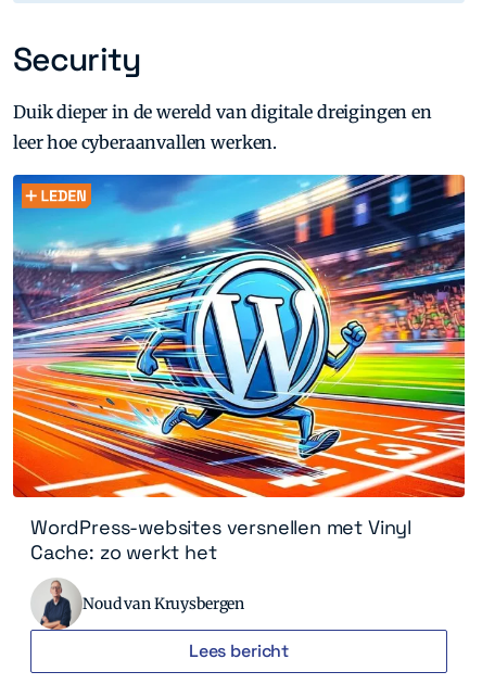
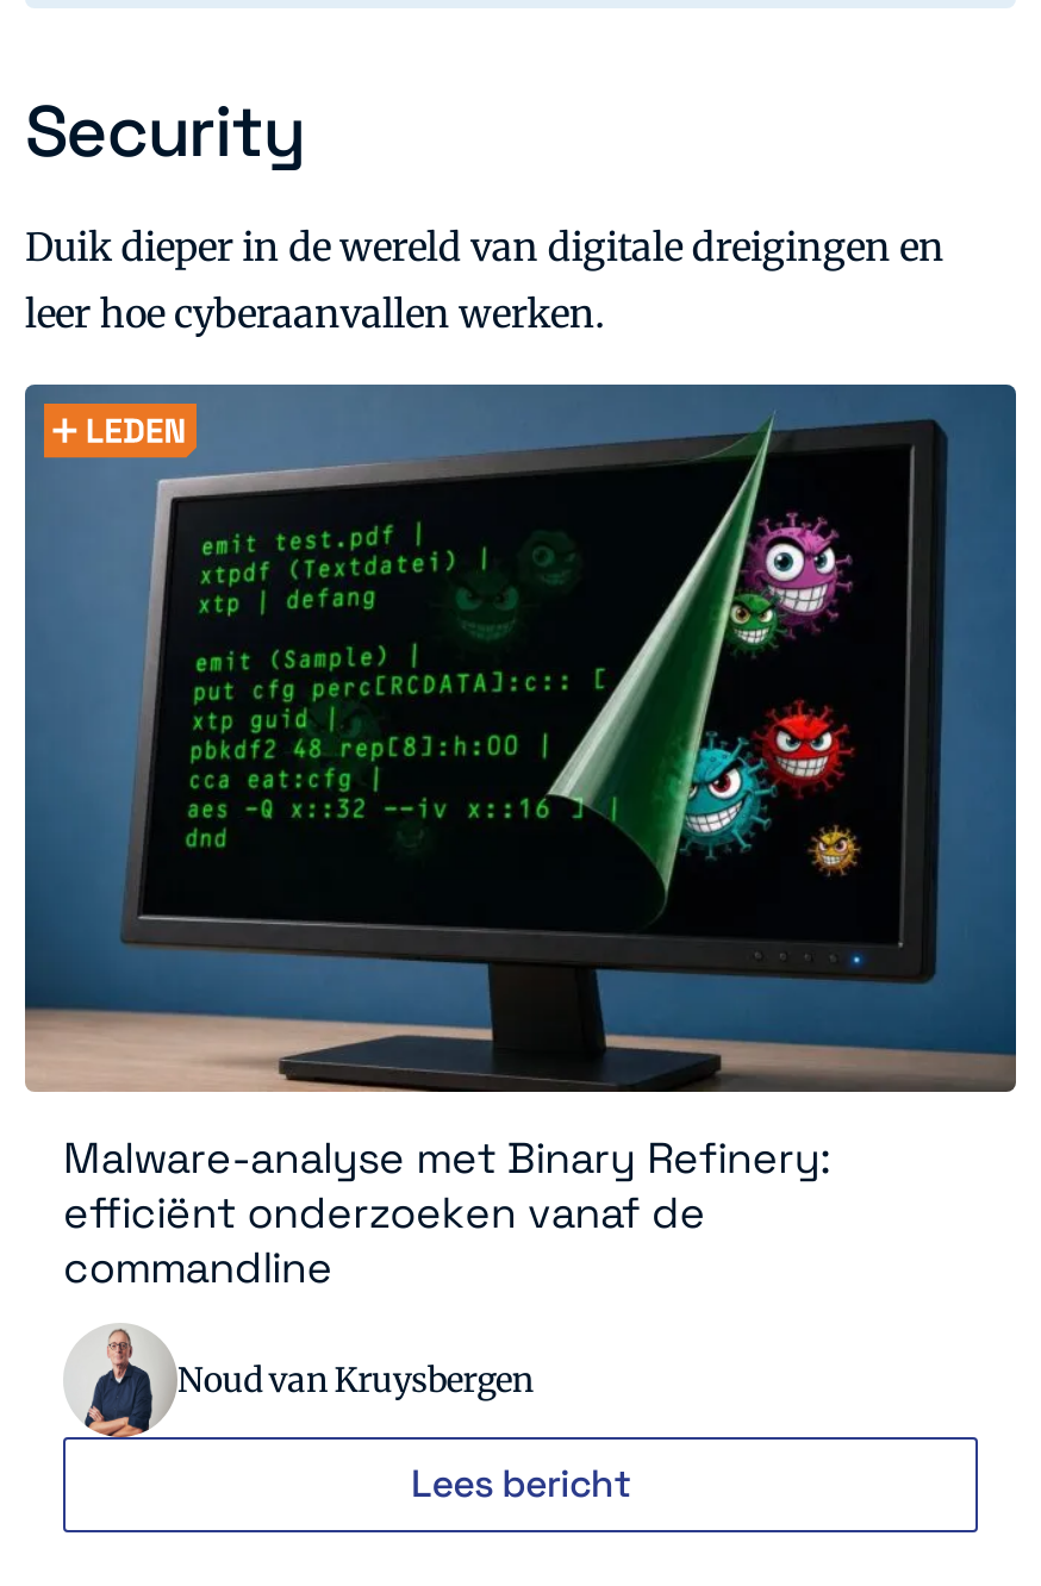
[12,174,466,565] [image] | WordPress-websites versnellen met Vinyl | Cache: zo werkt het -> [23,381,1018,1294] [image] | Malware-analyse met Binary Refinery: | efficiënt onderzoeken vanaf de | commandline

